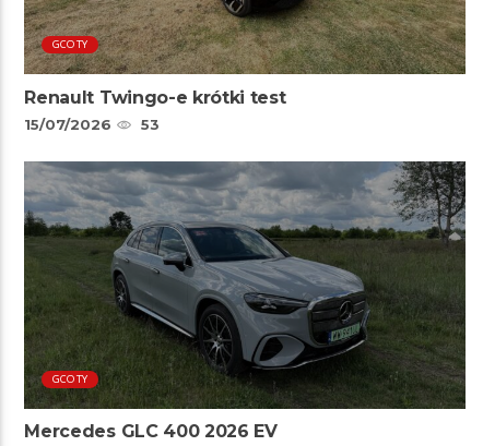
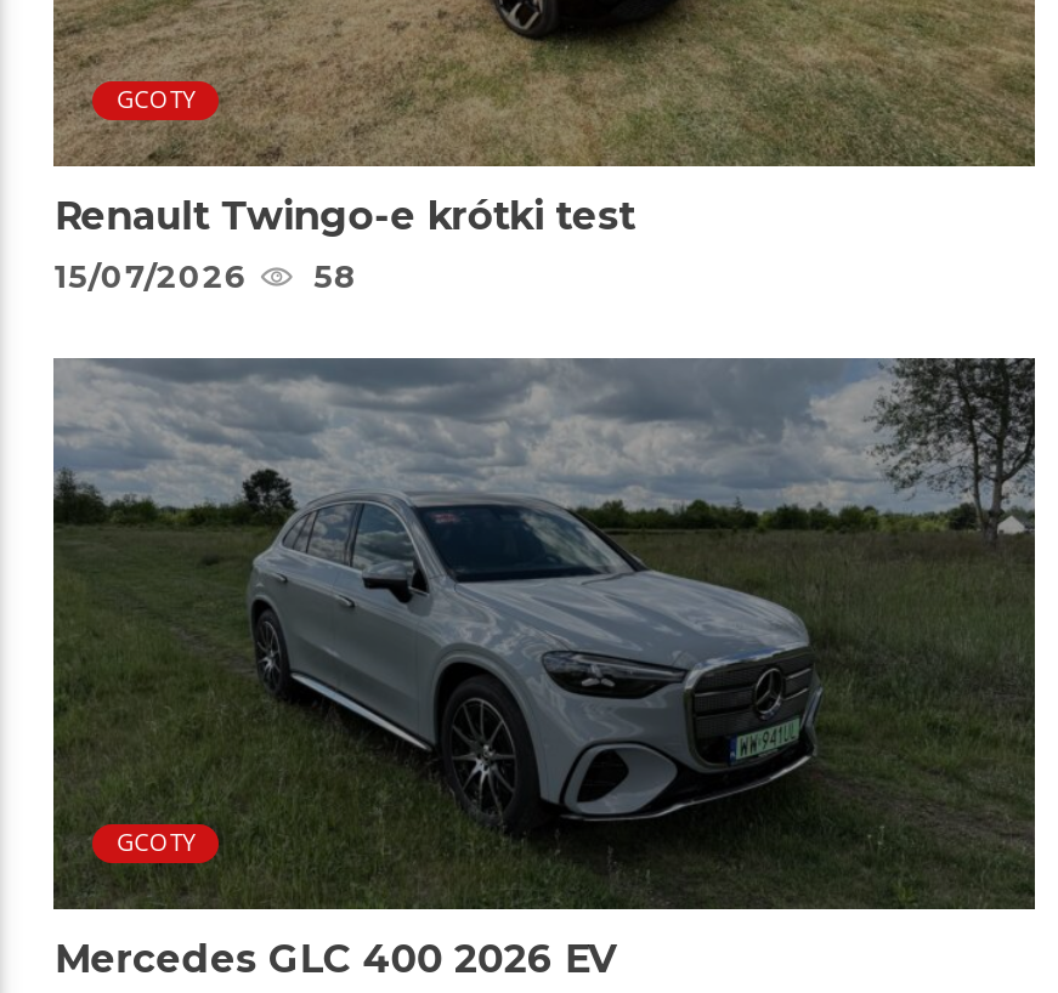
[24,115,160,132] 15/07/2026 53 -> [54,256,358,295] 15/07/2026 58

